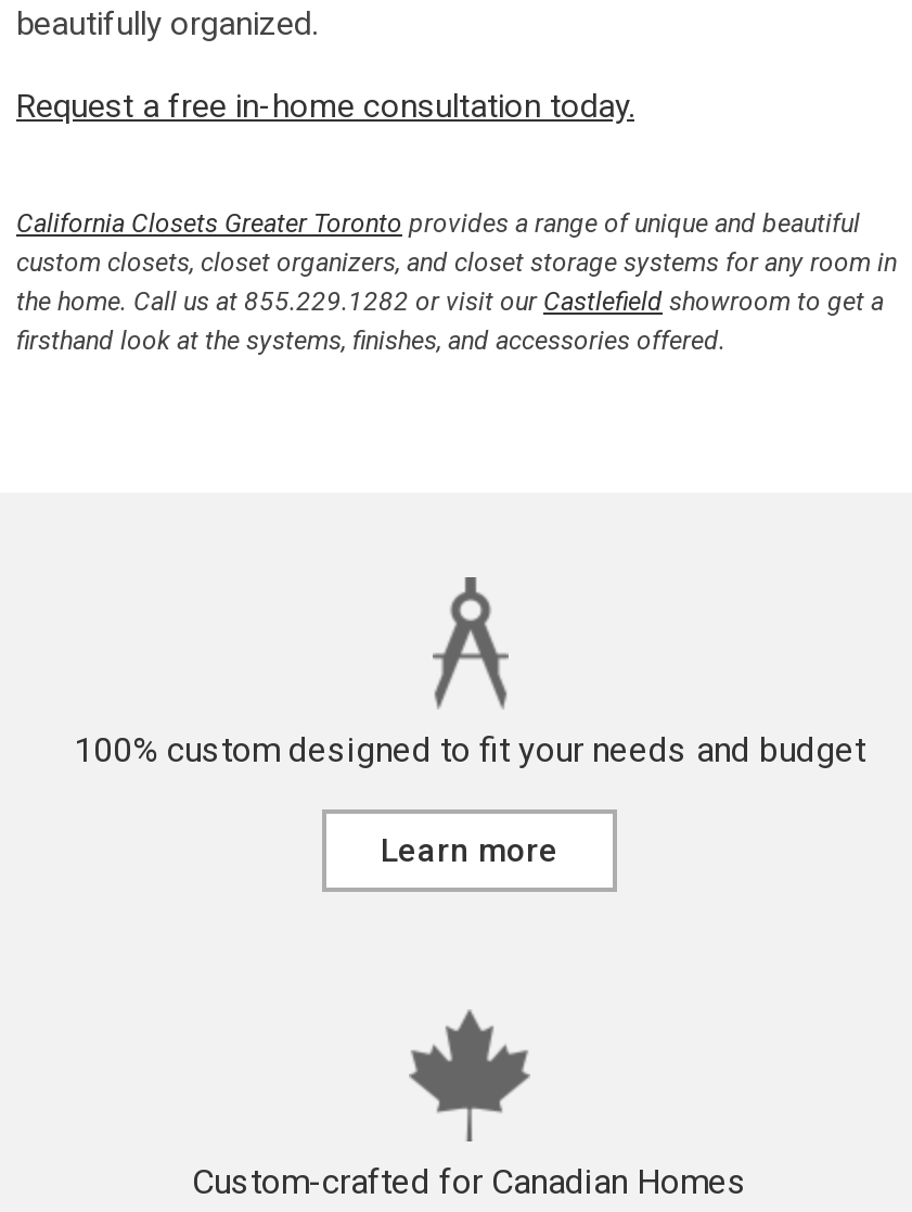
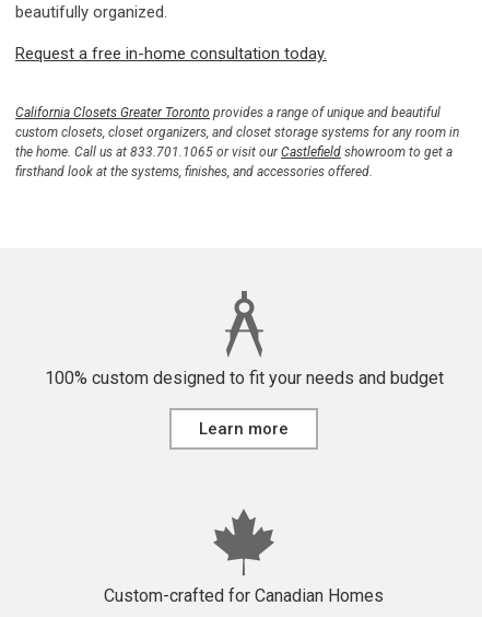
[16,286,884,317] the home. Call us at 855.229.1282 or visit our Castlefield showroom to get a -> [15,144,452,160] the home. Call us at 833.701.1065 or visit our Castlefield showroom to get a

